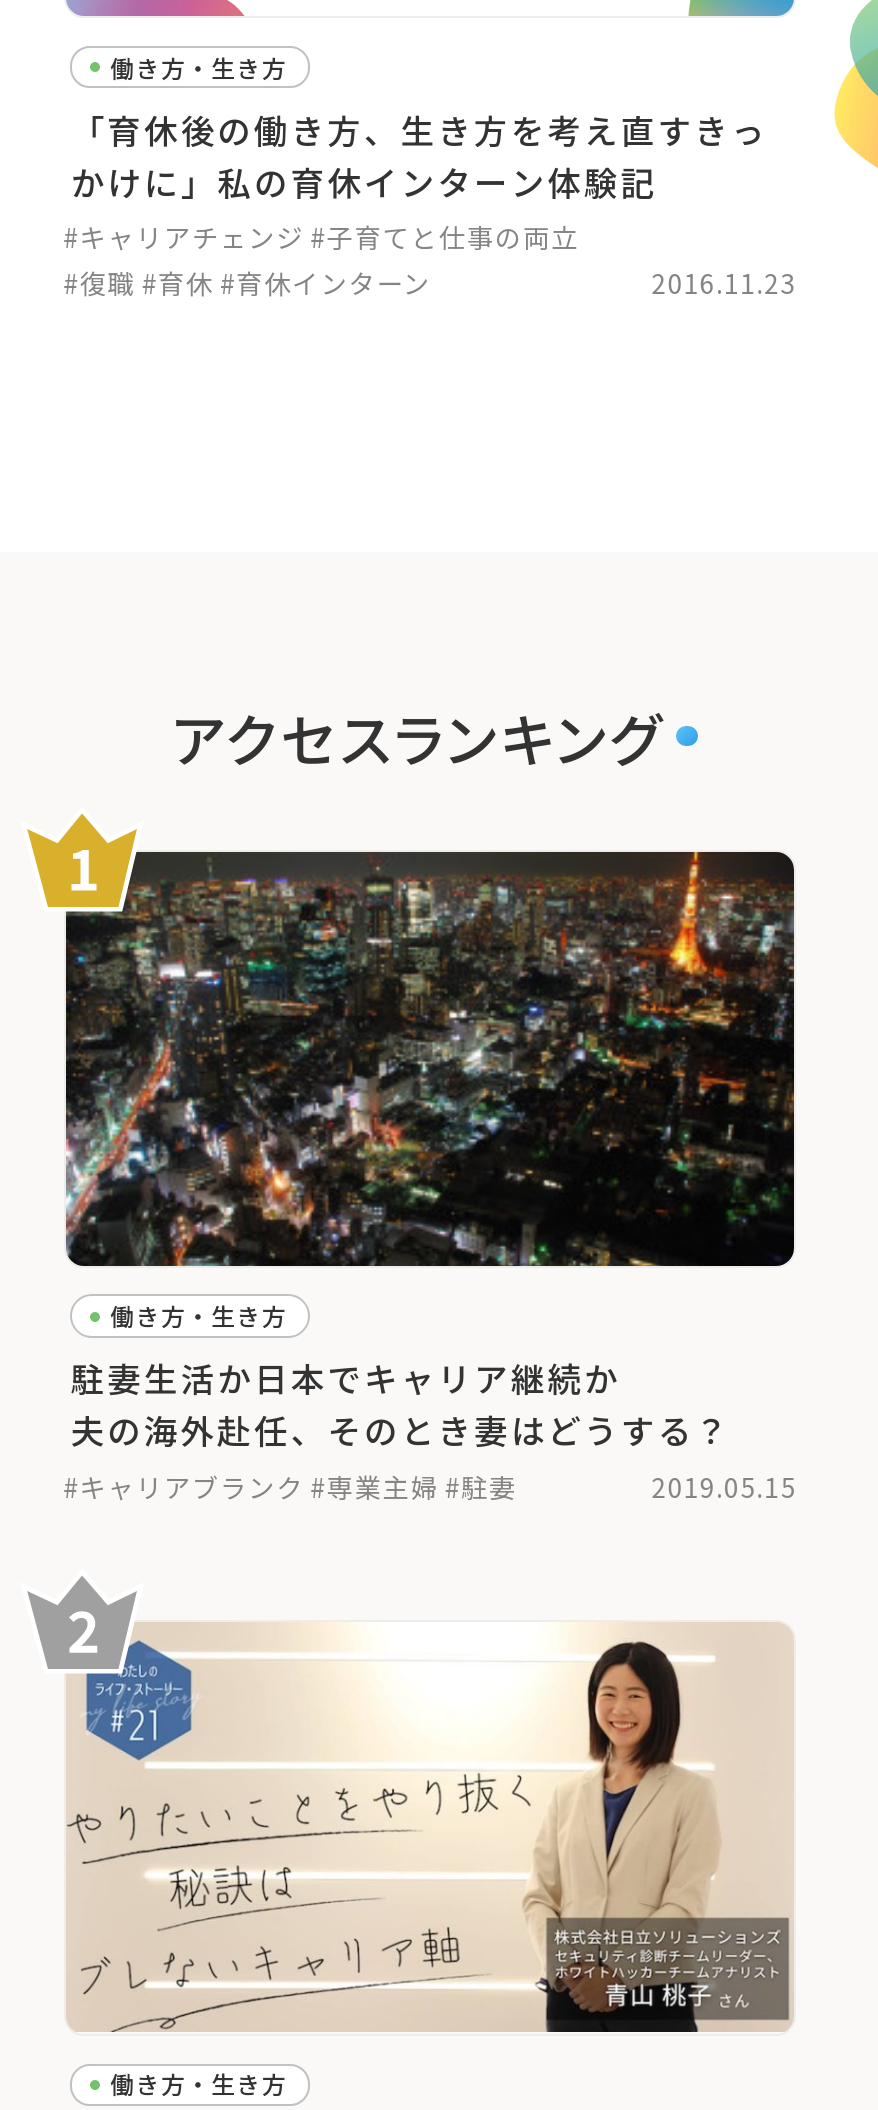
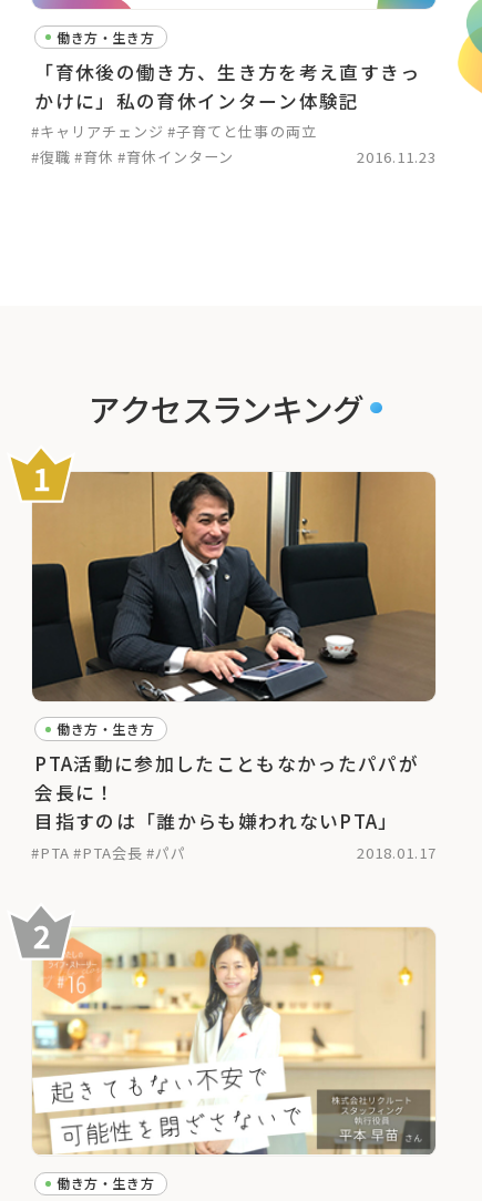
[30,828,796,1268] [image] -> [11,449,437,702] [image]
[63,1354,797,1505] 駐妻生活か日本でキャリア継続か | 夫の海外赴任、そのとき妻はどうする？ | #キャリアブランク #専業主婦 #駐妻 | 2019.05.15 -> [31,750,437,863] PTA活動に参加したこともなかったパパが | 会長に！ | 目指すのは「誰からも嫌われないPTA」 | #PTA #PTA会長 #パパ | 2018.01.17
[28,1576,792,2034] [image] -> [16,904,435,1156] [image]

